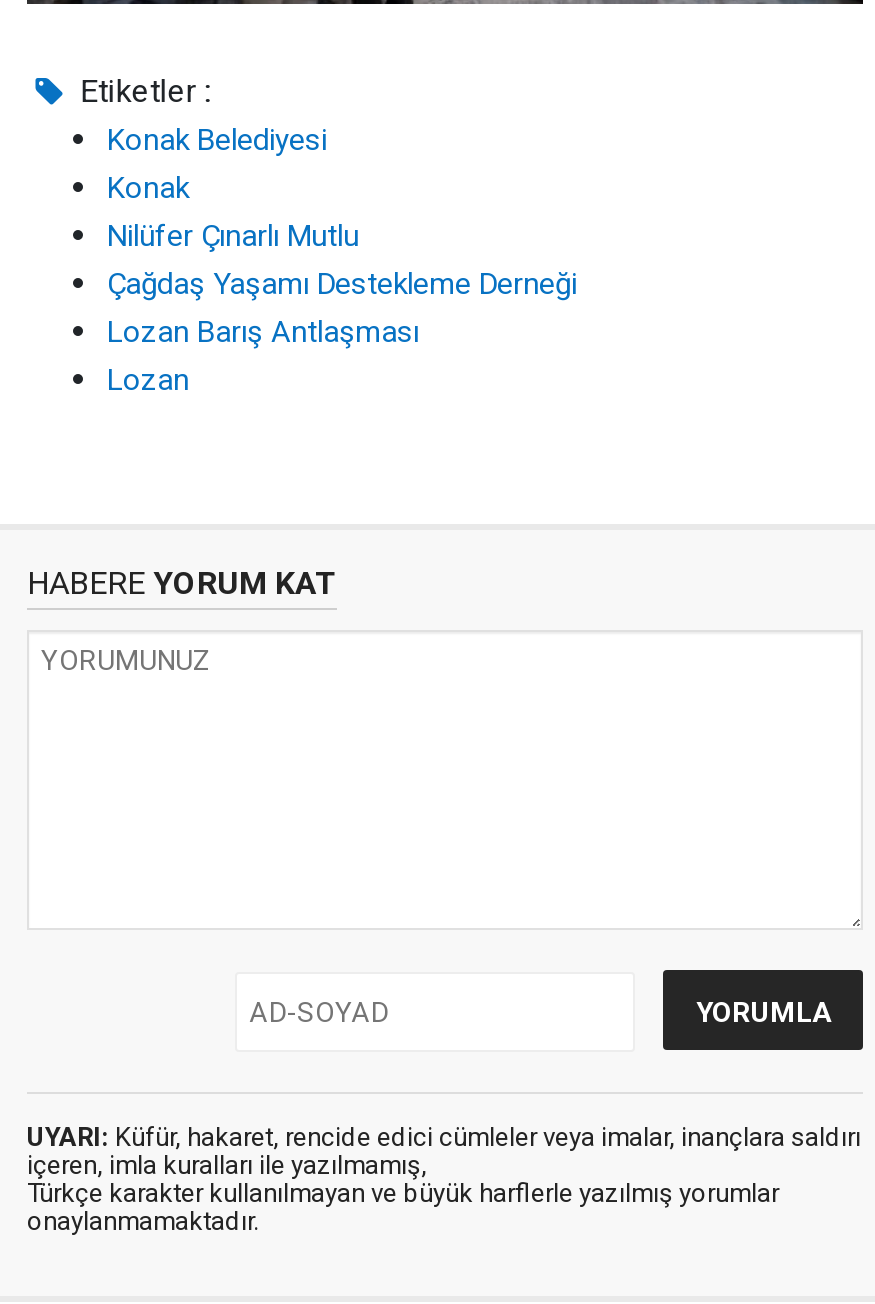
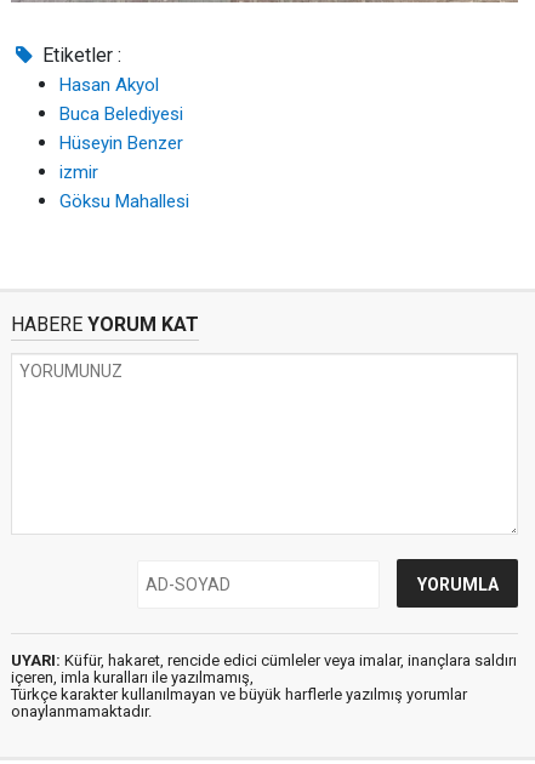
[107,121,577,397] Konak Belediyesi | Konak | Nilüfer Çınarlı Mutlu | Çağdaş Yaşamı Destekleme Derneği | Lozan Barış Antlaşması | Lozan -> [59,73,189,212] Hasan Akyol | Buca Belediyesi | Hüseyin Benzer | izmir | Göksu Mahallesi

